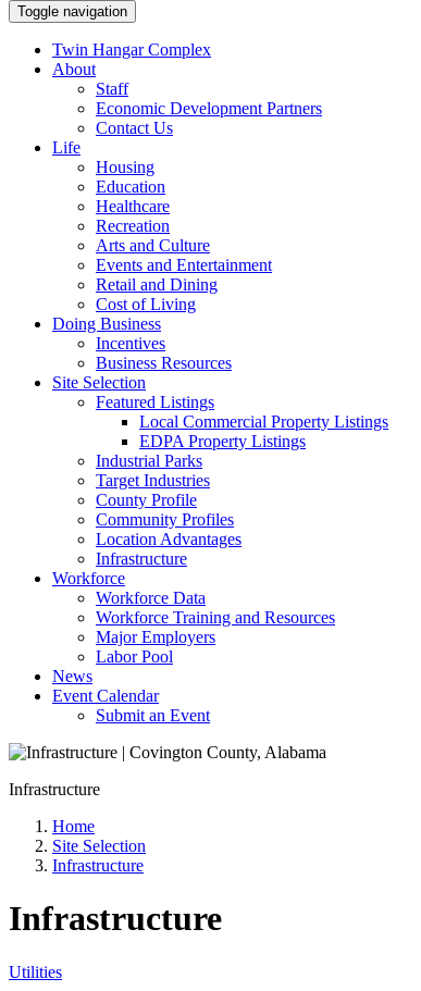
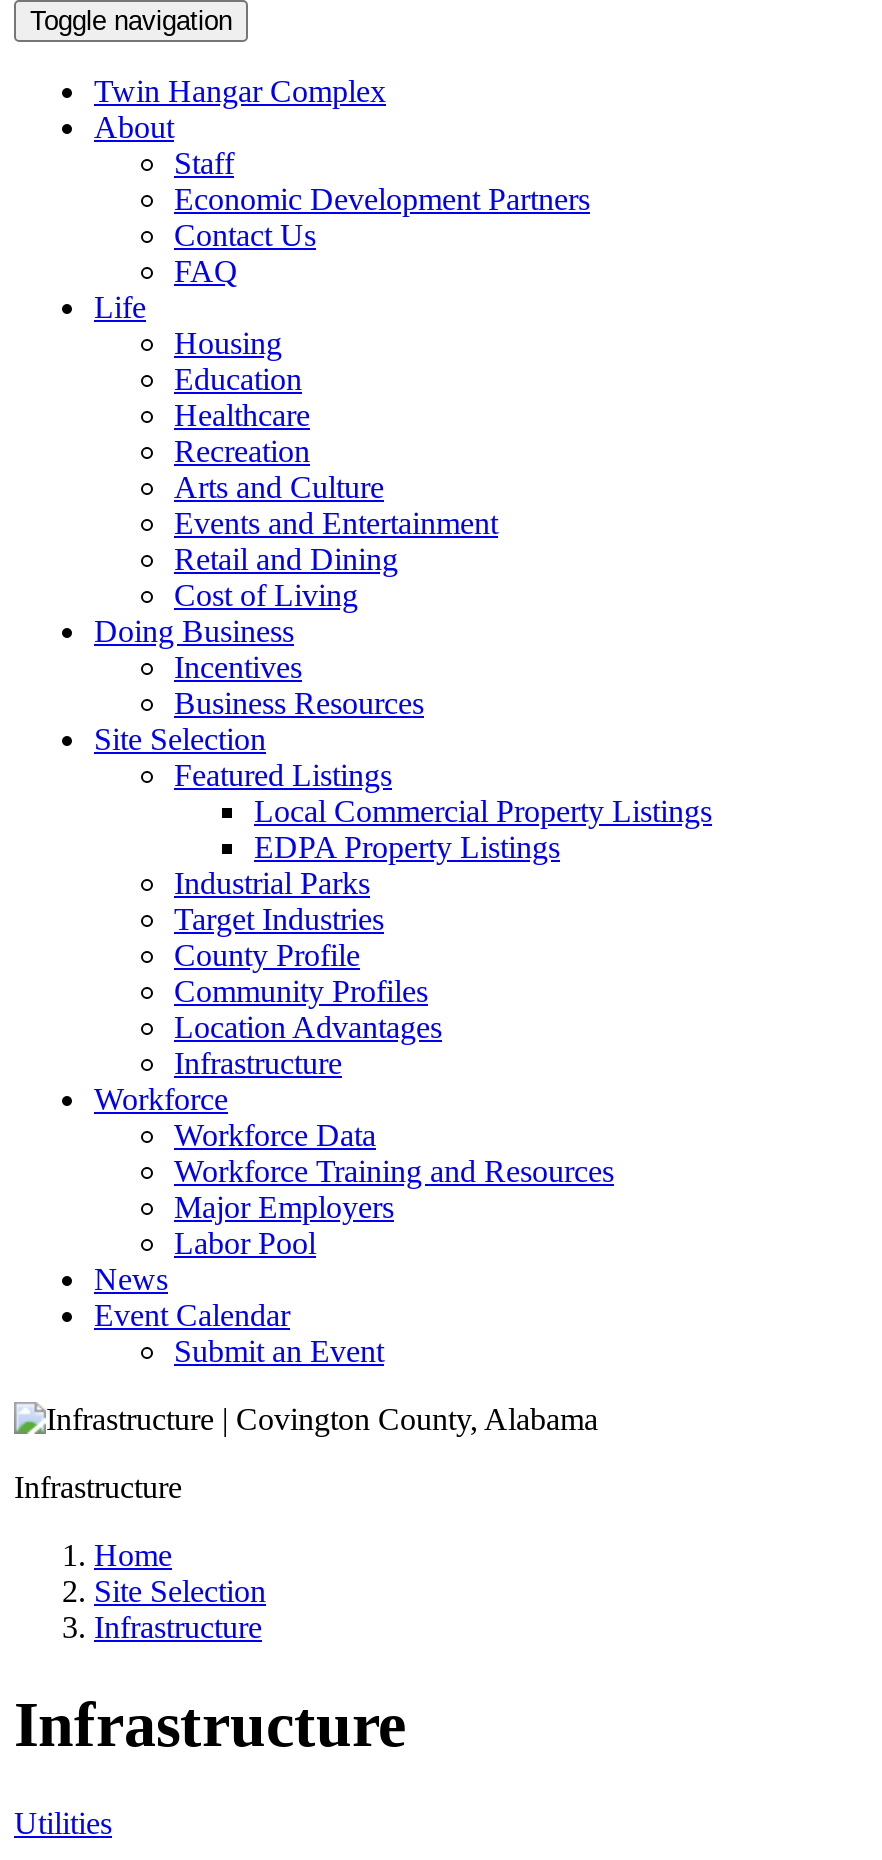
none -> [174,254,238,288] FAQ

